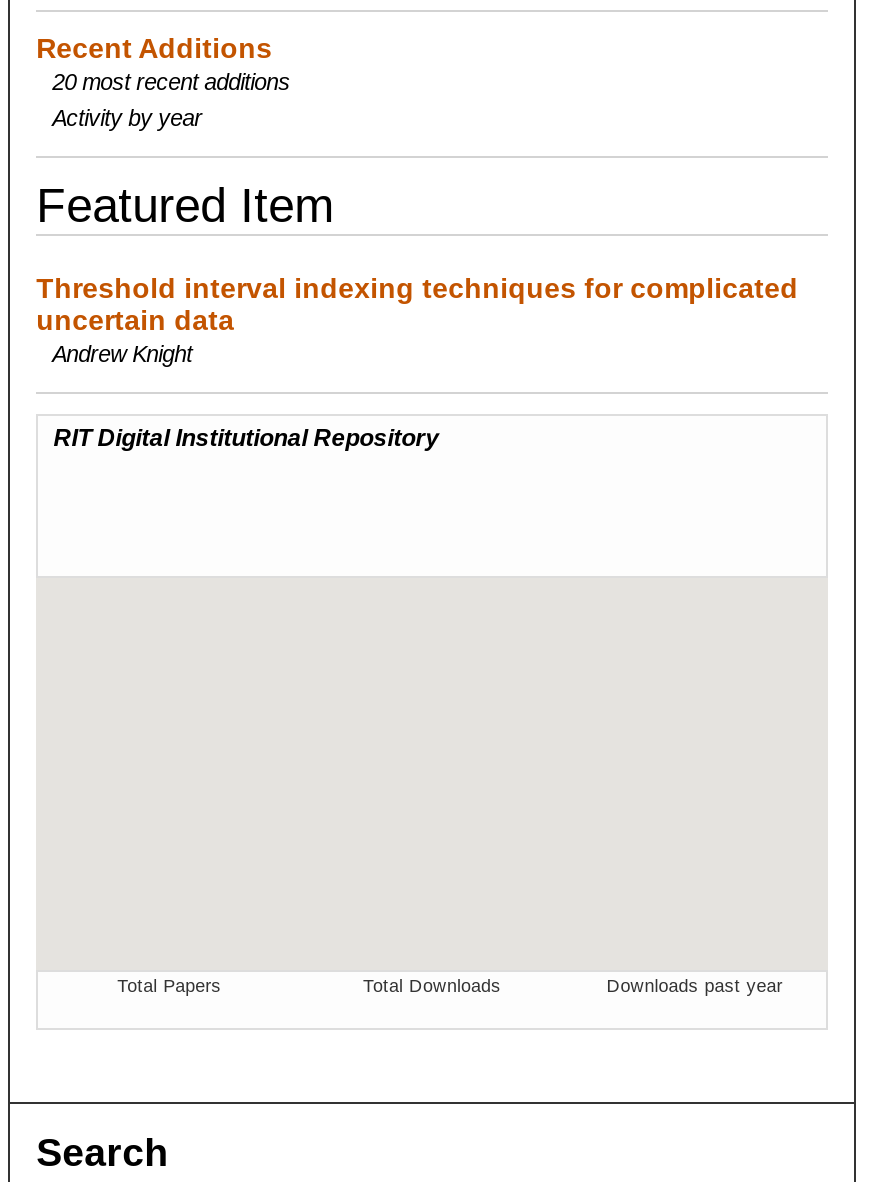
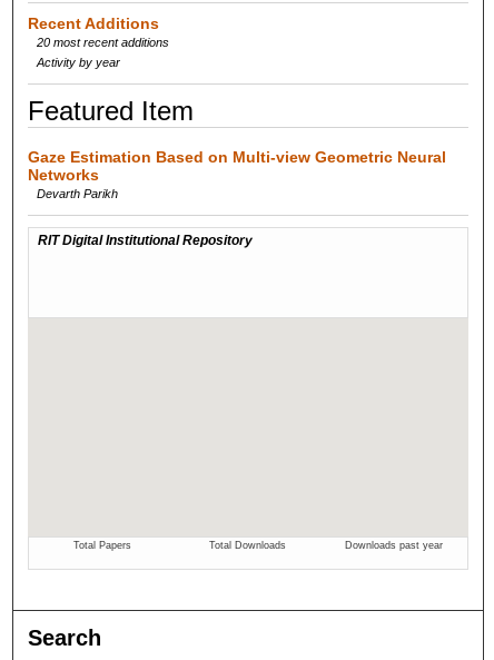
[36,272,798,366] Threshold interval indexing techniques for complicated | uncertain data | Andrew Knight -> [28,148,446,200] Gaze Estimation Based on Multi-view Geometric Neural | Networks | Devarth Parikh

